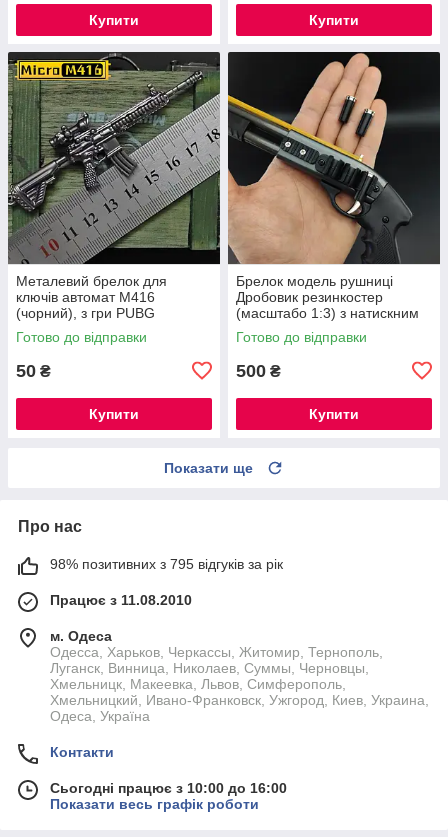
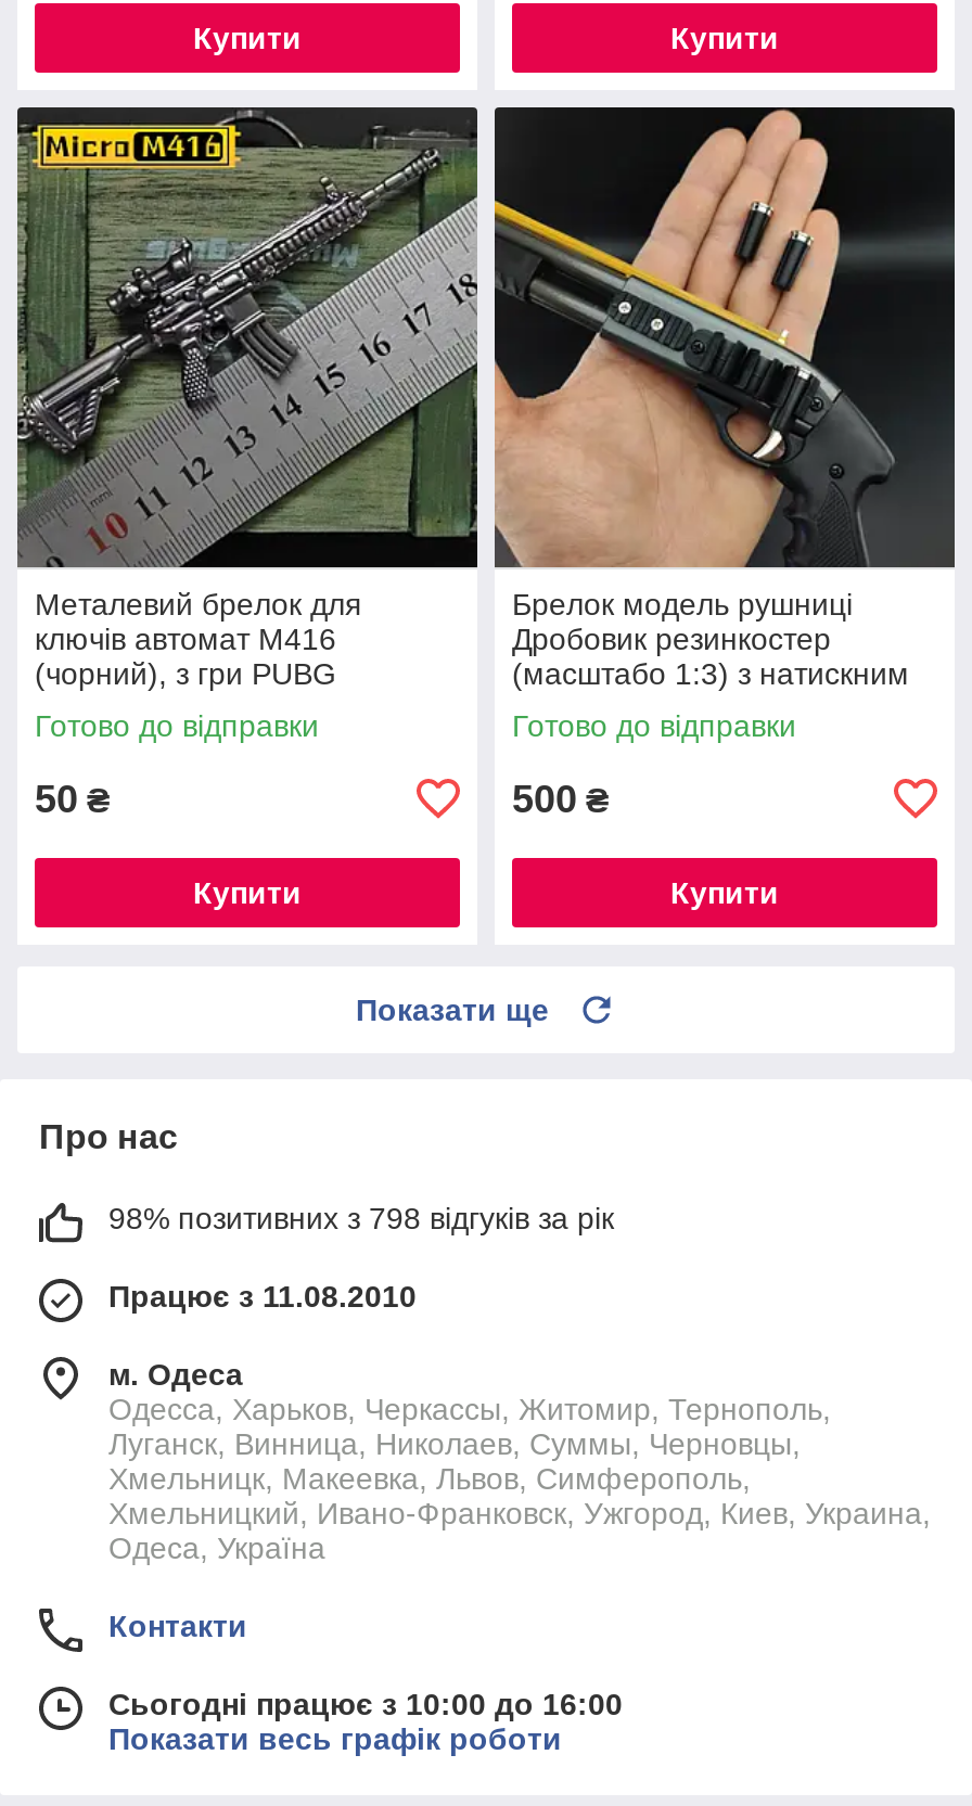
[50,556,283,572] 98% позитивних з 795 відгуків за рік -> [108,1201,614,1235] 98% позитивних з 798 відгуків за рік

